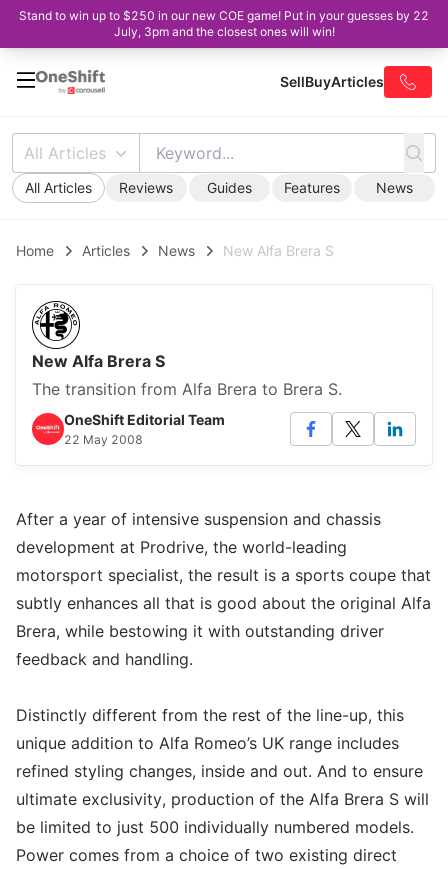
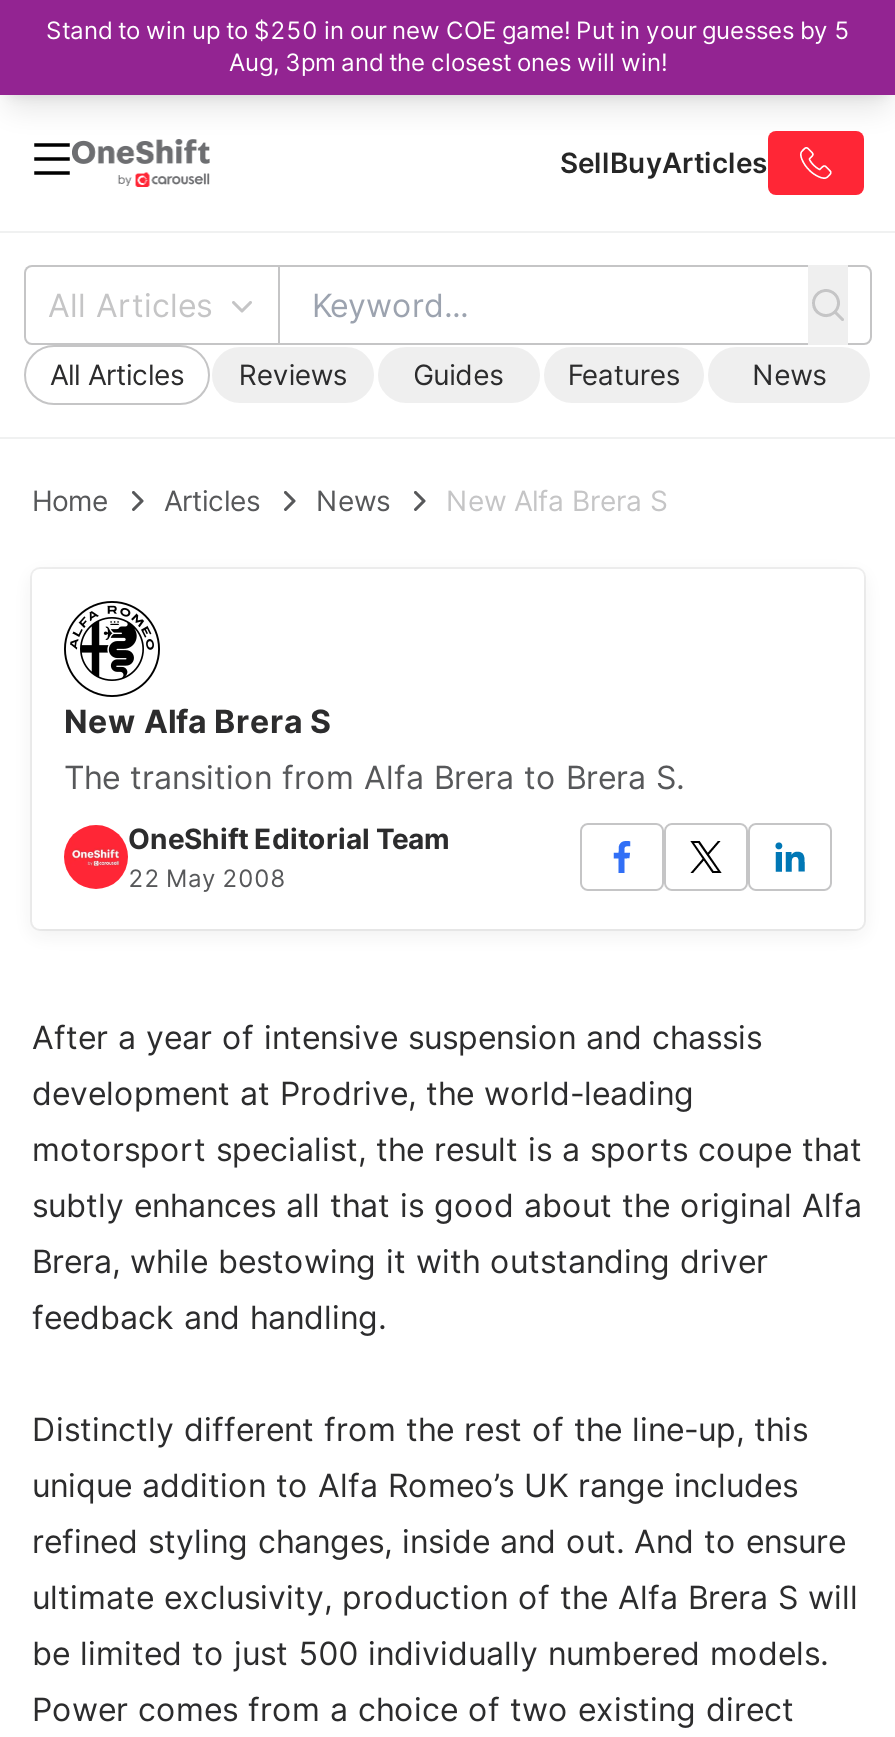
[19,8,429,23] Stand to win up to $250 in our new COE game! Put in your guesses by 22 -> [46,15,850,45] Stand to win up to $250 in our new COE game! Put in your guesses by 5
[113,24,334,39] July, 3pm and the closest ones will win! -> [229,47,667,77] Aug, 3pm and the closest ones will win!

